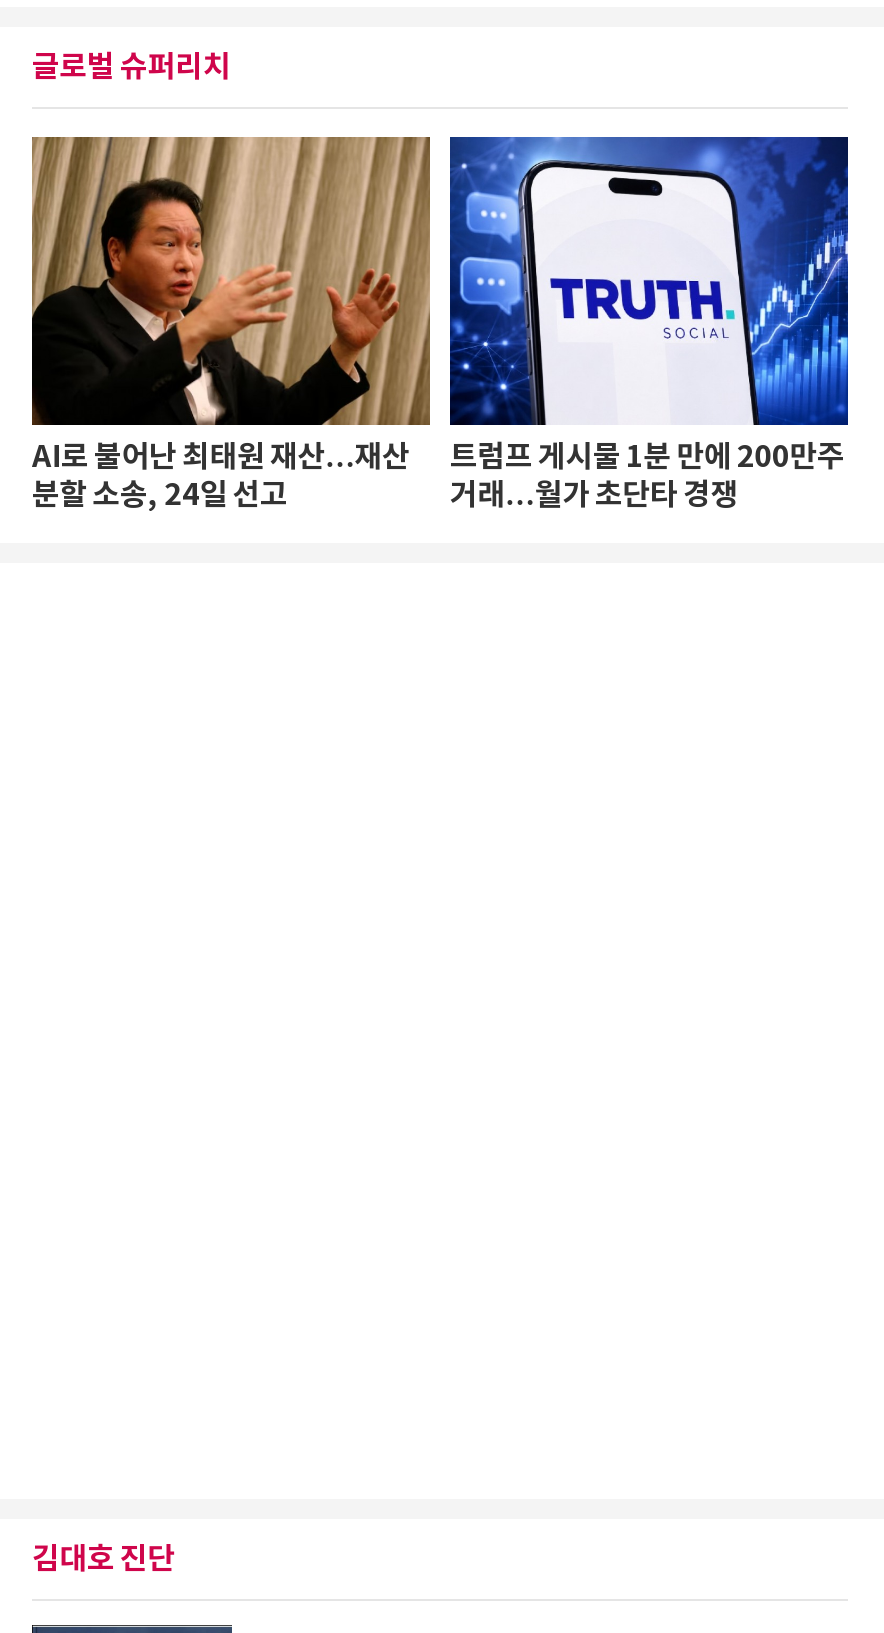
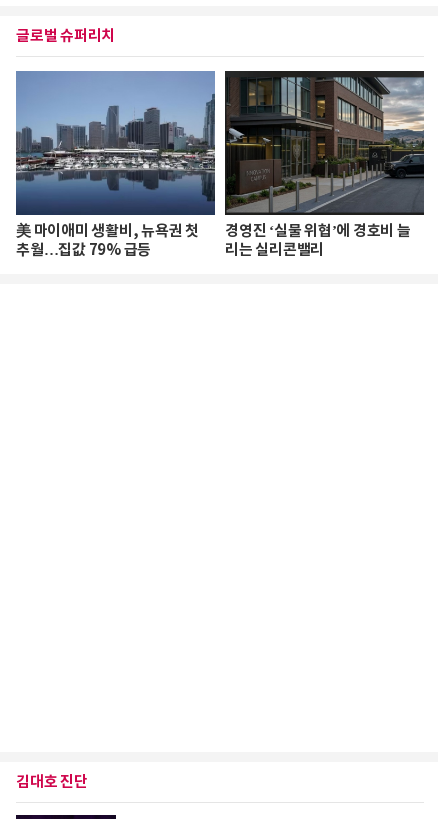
[30,135,432,512] [image] | AI로 불어난 최태원 재산…재산 | 분할 소송, 24일 선고 -> [15,70,216,259] [image] | 美 마이애미 생활비, 뉴욕권 첫 | 추월…집값 79% 급등
[448,135,850,512] [image] | 트럼프 게시물 1분 만에 200만주 | 거래…월가 초단타 경쟁 -> [224,70,425,259] [image] | 경영진 ‘실물 위협’에 경호비 늘 | 리는 실리콘밸리

